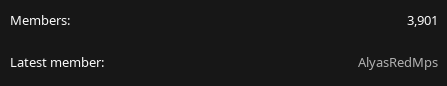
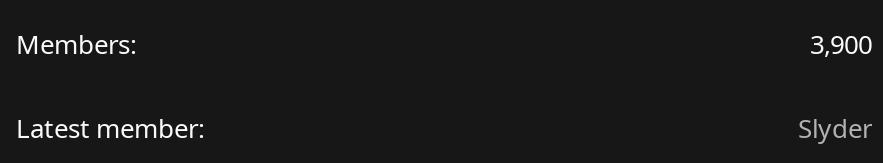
[407,11,438,29] 3,901 -> [810,26,872,62] 3,900
[358,53,438,71] AlyasRedMps -> [798,110,872,146] Slyder

